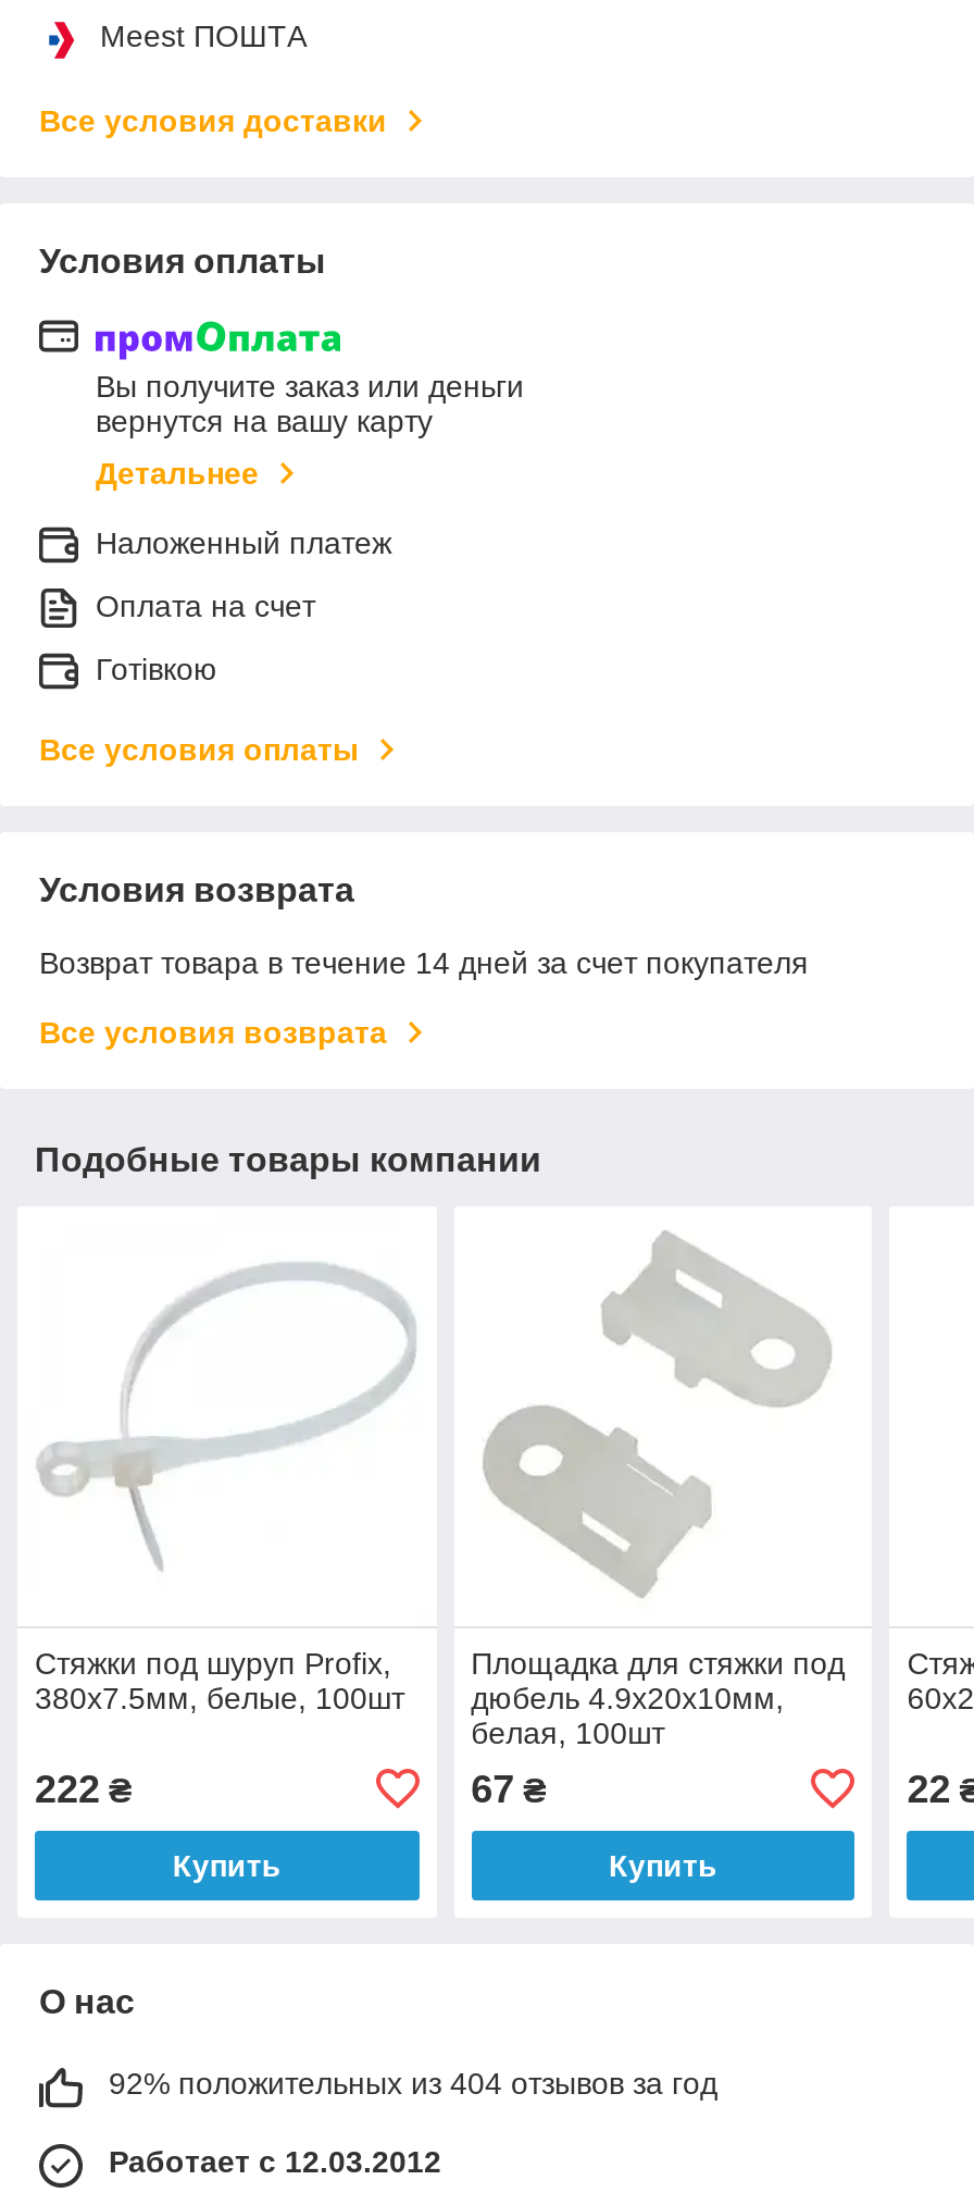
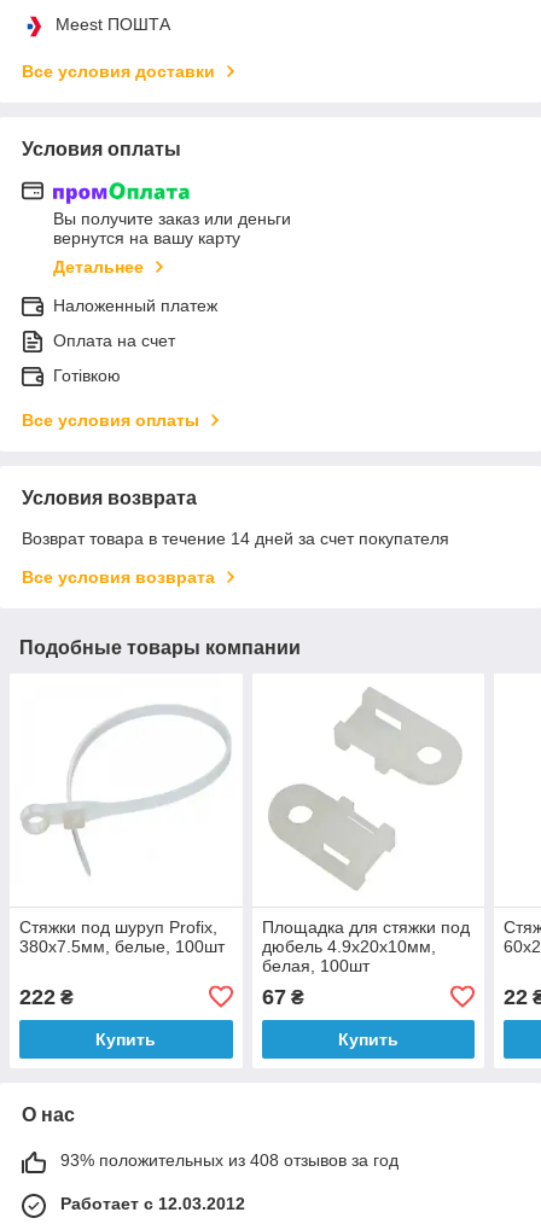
[109,2065,717,2100] 92% положительных из 404 отзывов за год -> [60,1150,399,1169] 93% положительных из 408 отзывов за год

